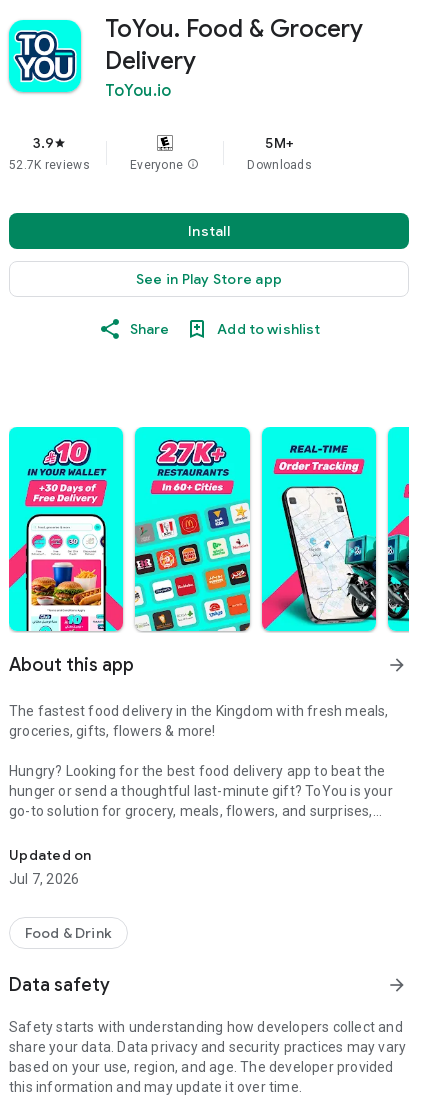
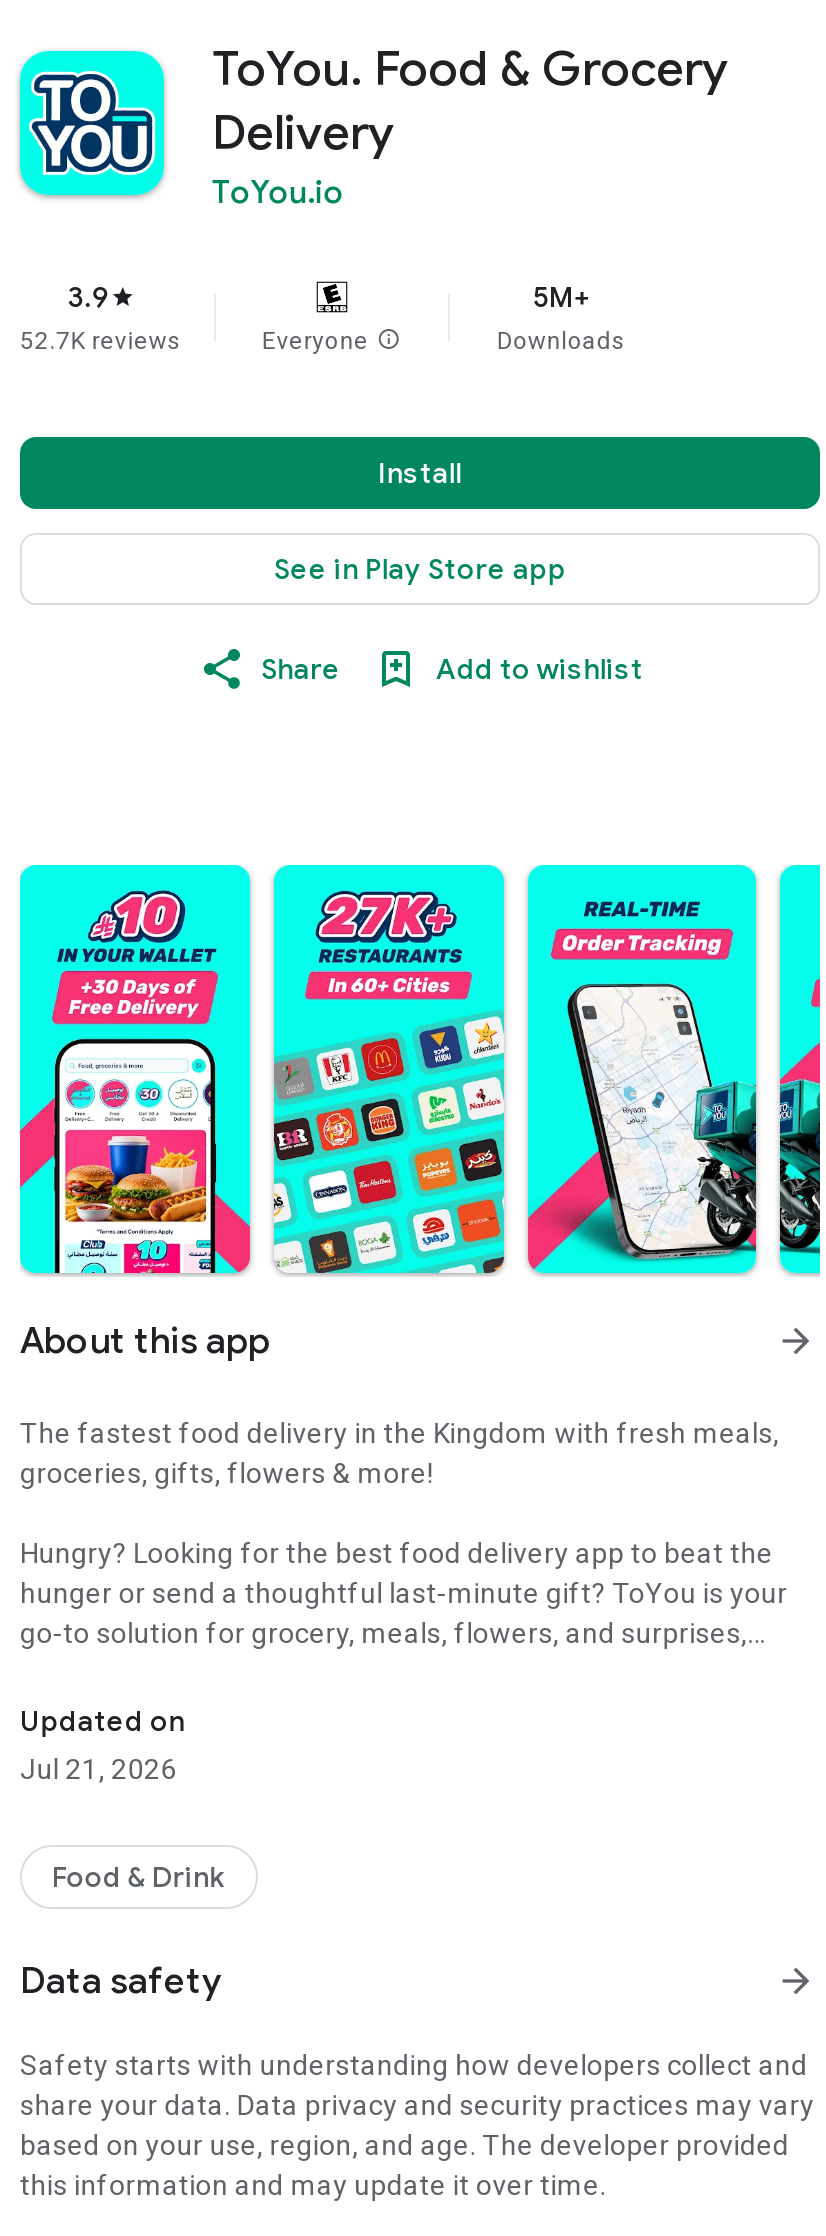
[9,871,79,887] Jul 7, 2026 -> [20,1753,177,1785] Jul 21, 2026

